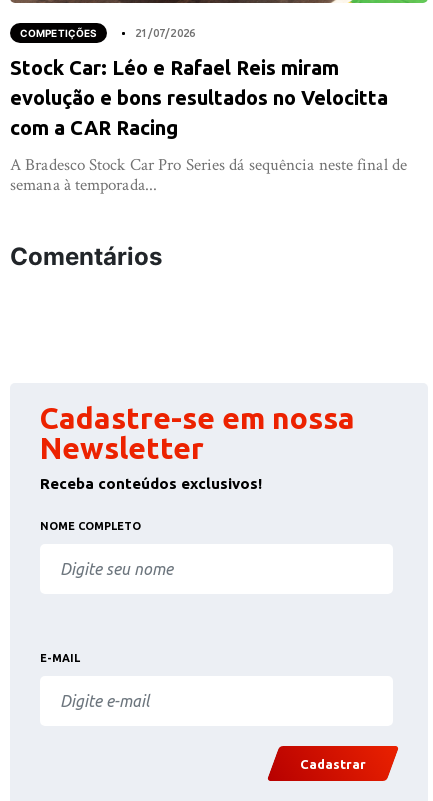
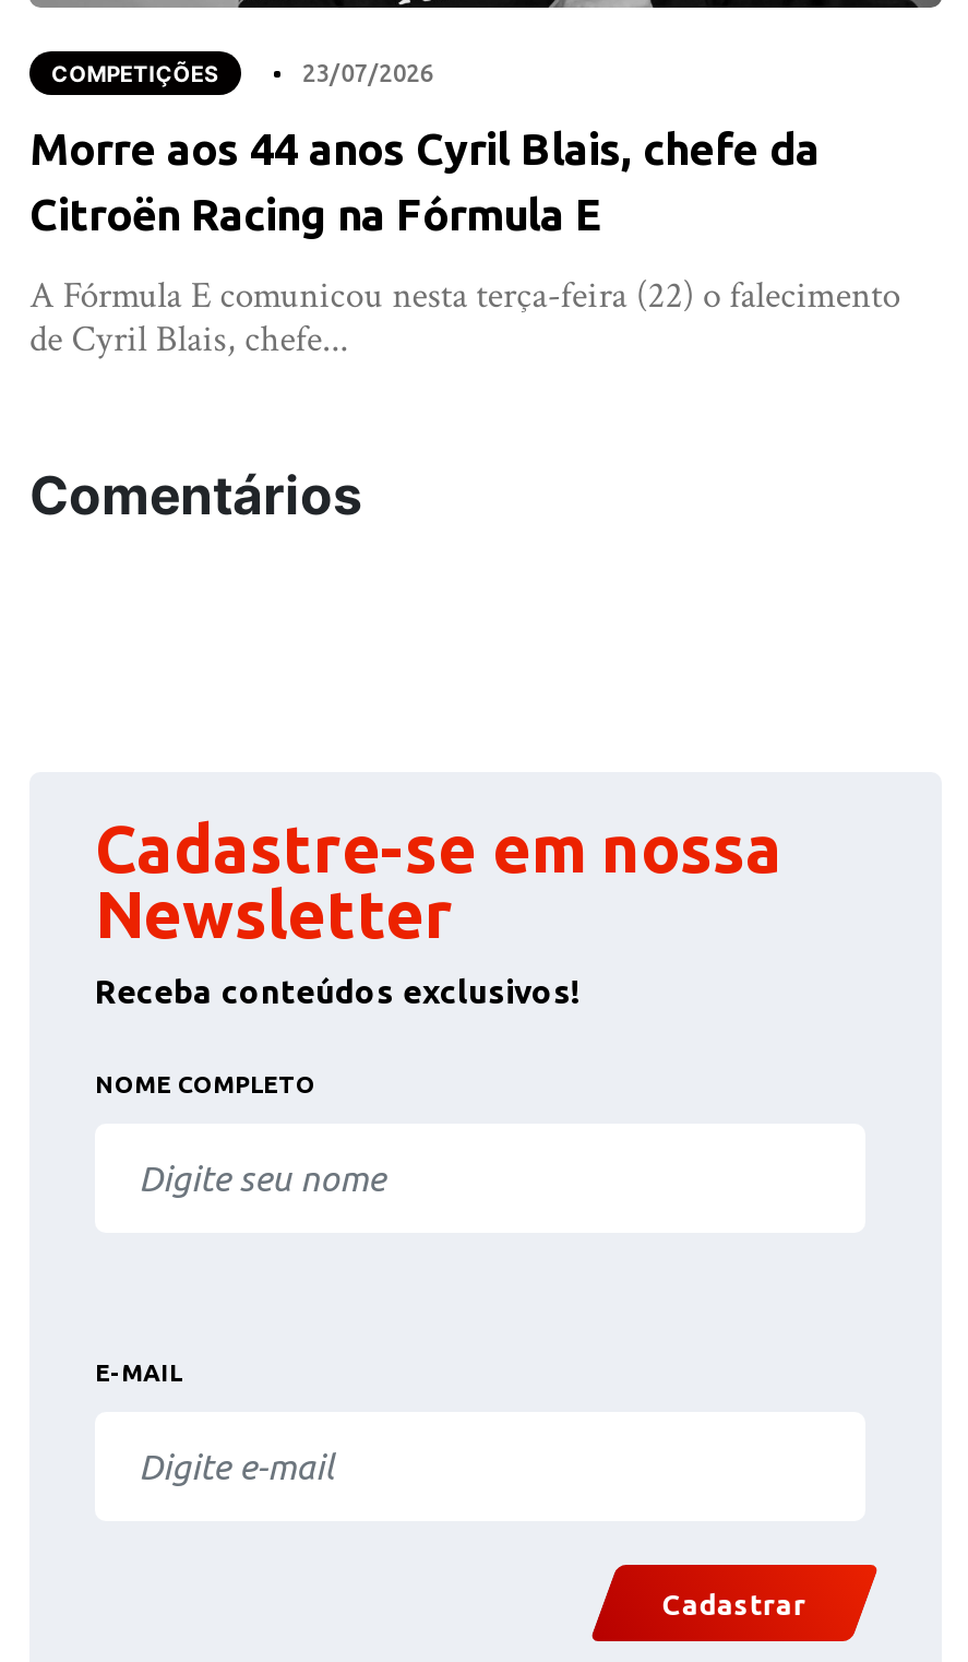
[135,27,195,39] 21/07/2026 -> [303,59,433,86] 23/07/2026
[10,56,388,139] Stock Car: Léo e Rafael Reis miram | evolução e bons resultados no Velocitta | com a CAR Racing -> [29,123,820,238] Morre aos 44 anos Cyril Blais, chefe da | Citroën Racing na Fórmula E
[10,154,407,196] A Bradesco Stock Car Pro Series dá sequência neste final de | semana à temporada... -> [29,271,900,363] A Fórmula E comunicou nesta terça-feira (22) o falecimento | de Cyril Blais, chefe...

